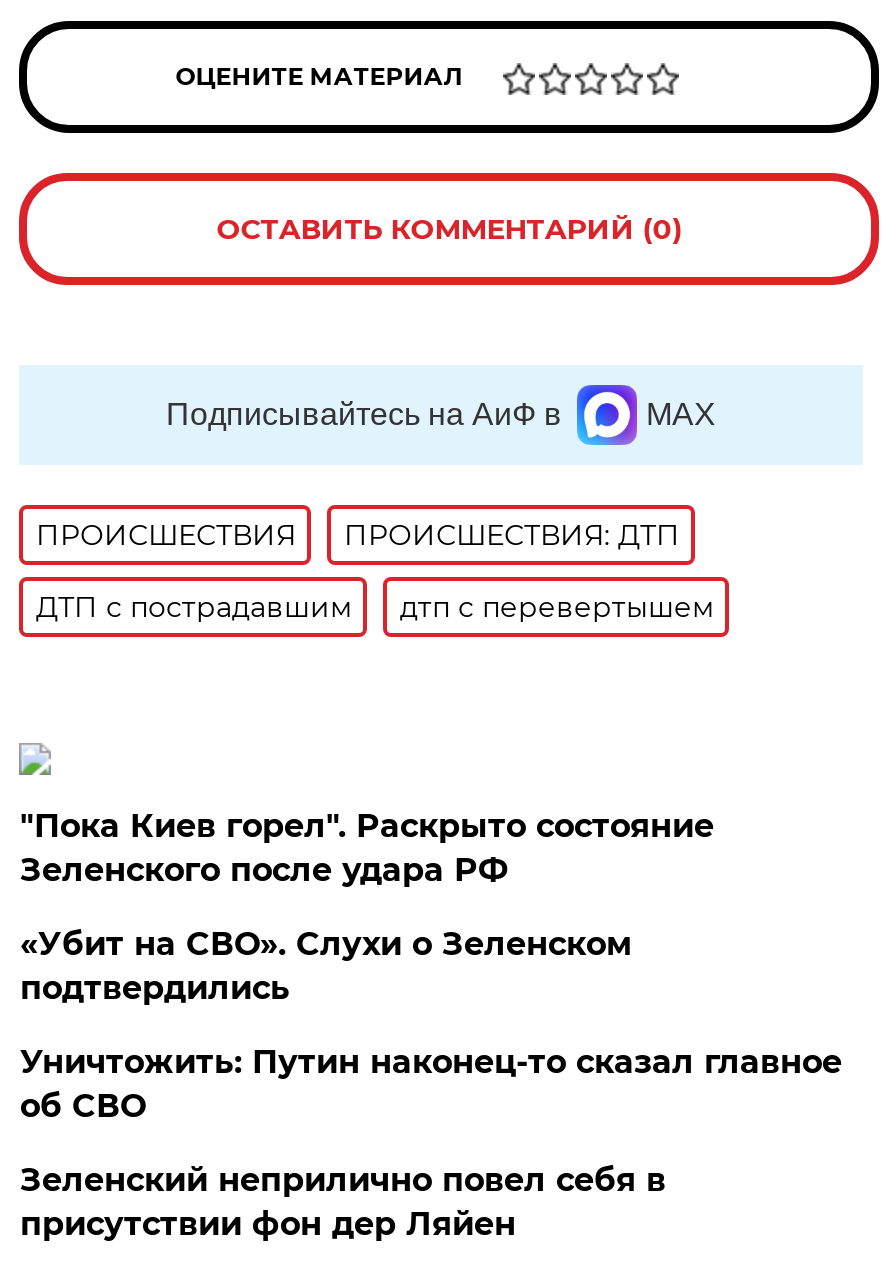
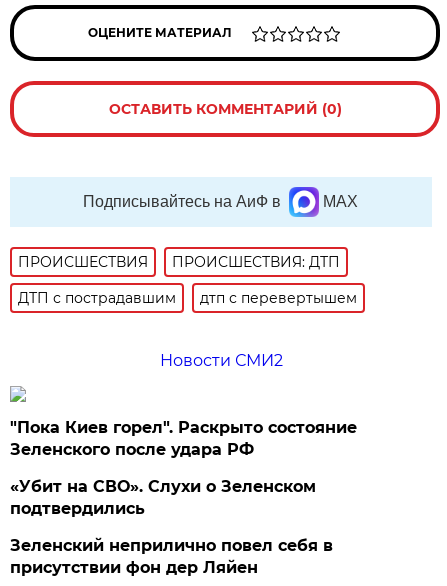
none -> [160,351,283,370] Новости СМИ2
moved [20,807,714,1007] -> [10,418,357,518]: "Пока Киев горел". Раскрыто состояние | Зеленского после удара РФ | «Убит на СВО». Слухи о Зеленском | подтвердились
[20,1043,842,1125] Уничтожить: Путин наконец-то сказал главное | об СВО -> none

